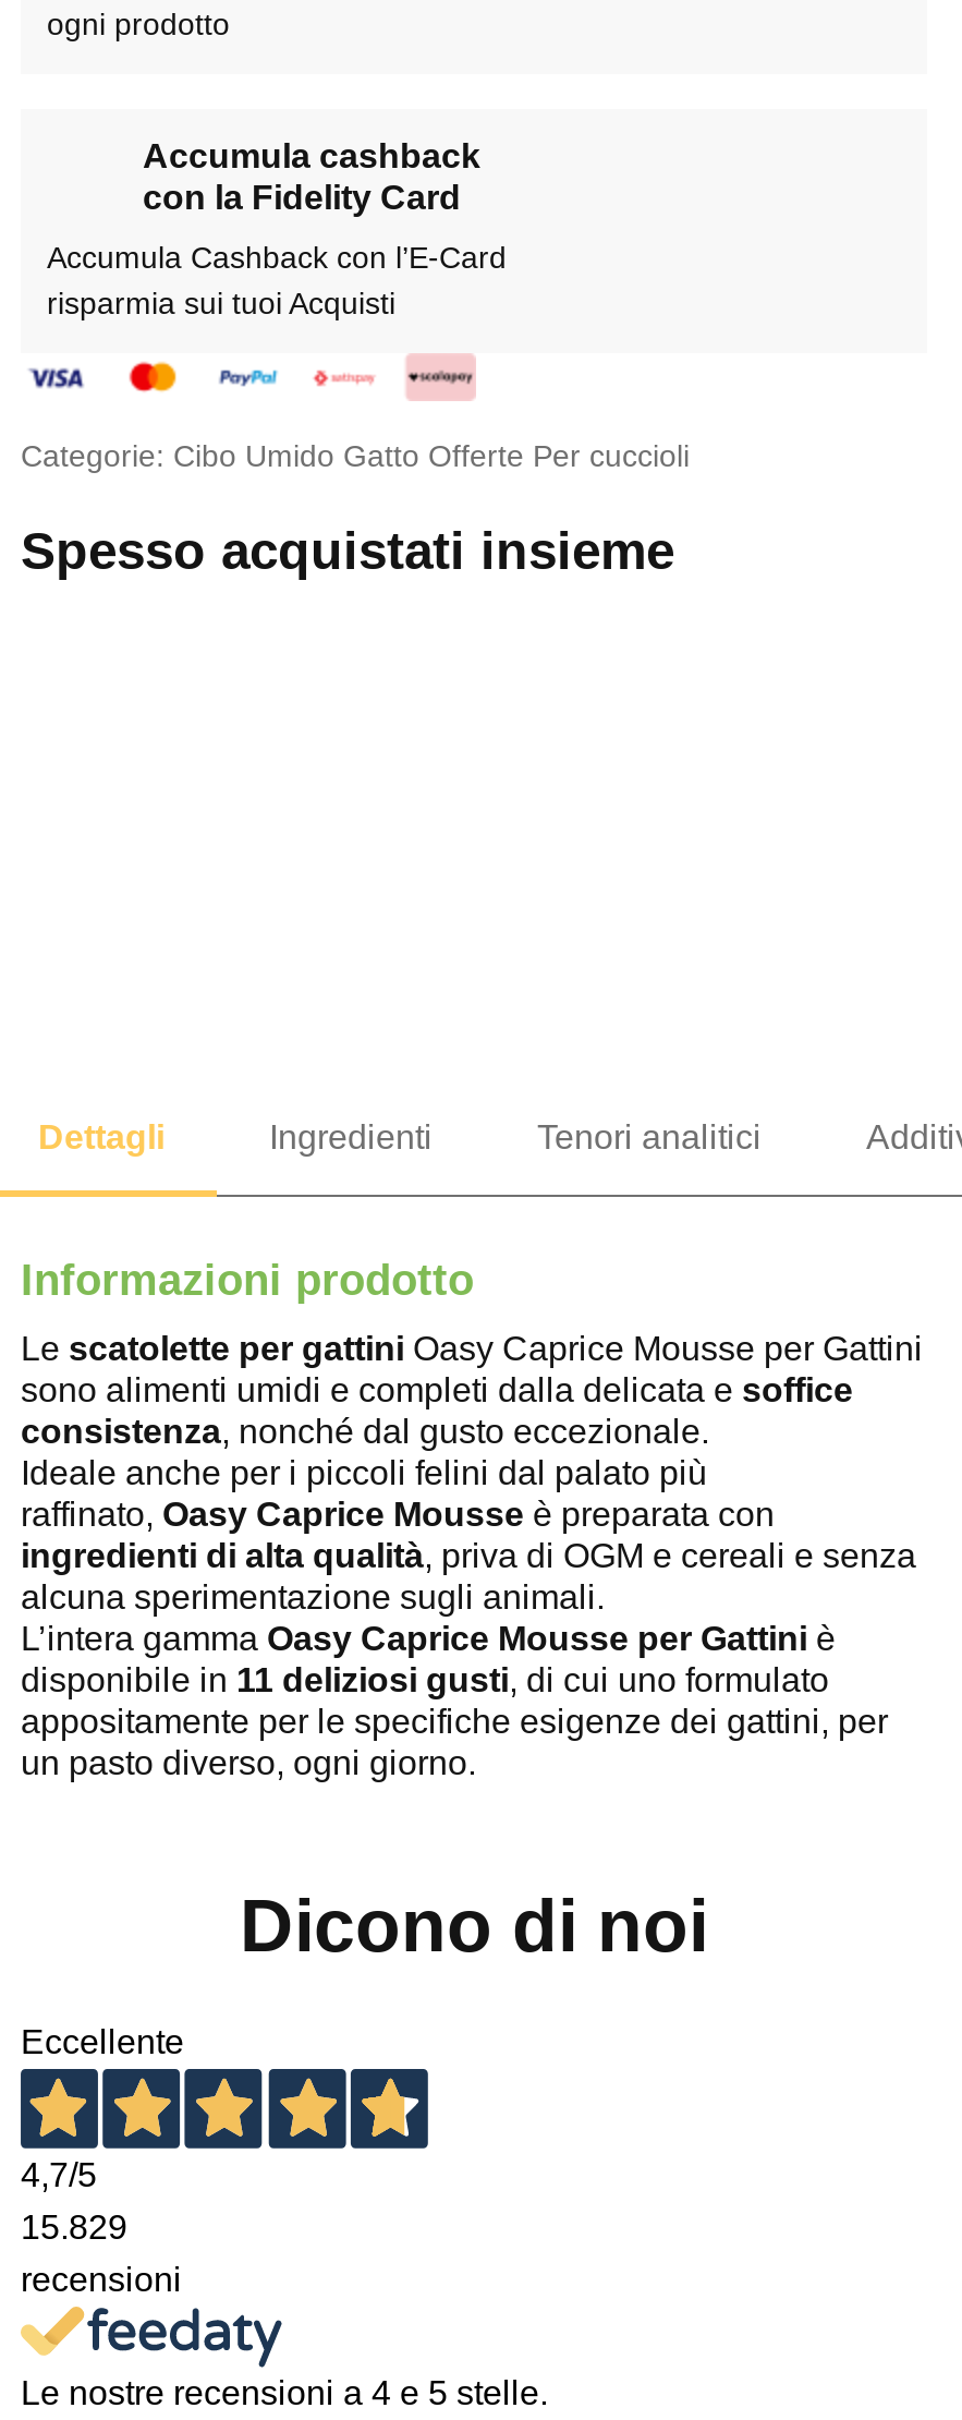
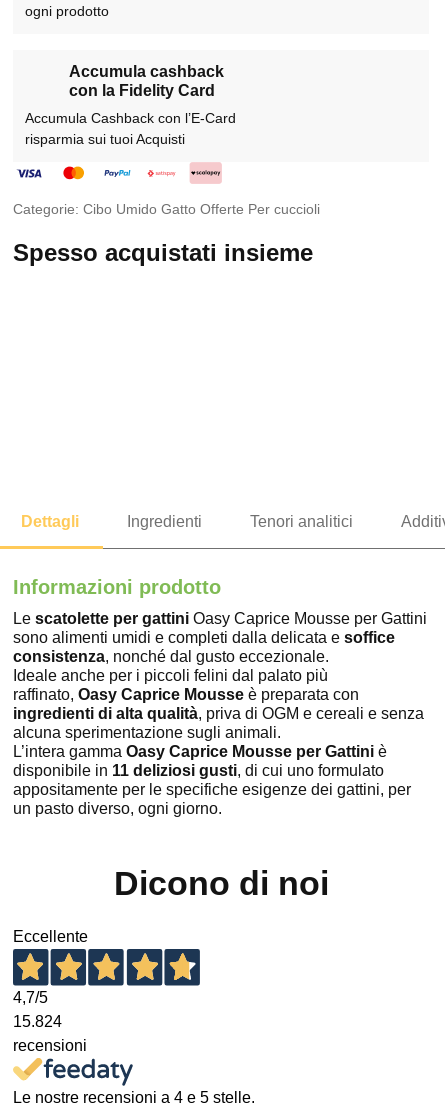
[21,2208,127,2245] 15.829 -> [13,1013,62,1030] 15.824

